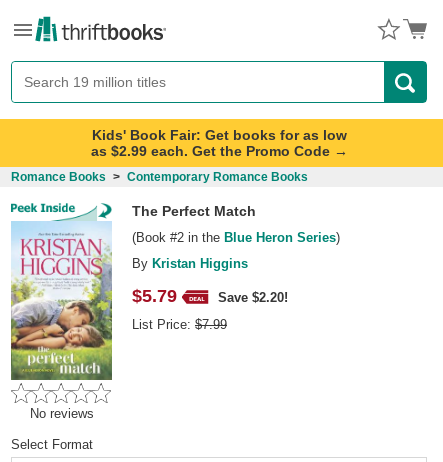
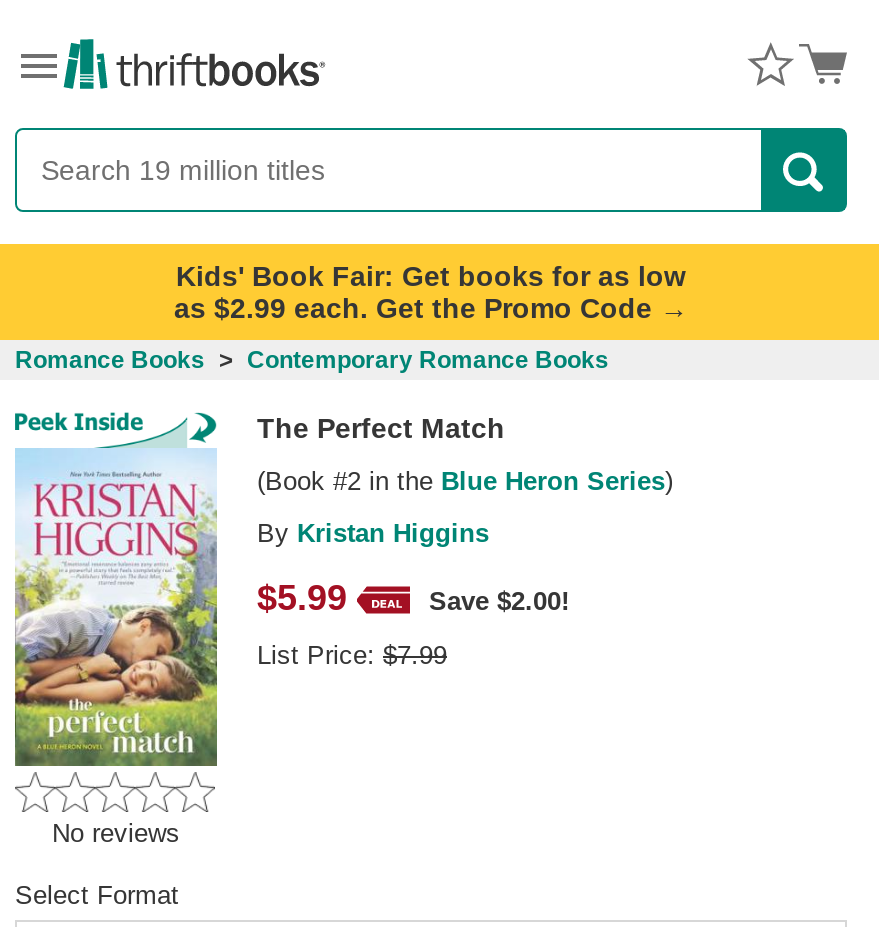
[132,286,177,306] $5.79 -> [257,578,347,618] $5.99
[218,290,288,305] Save $2.20! -> [429,586,569,616] Save $2.00!

